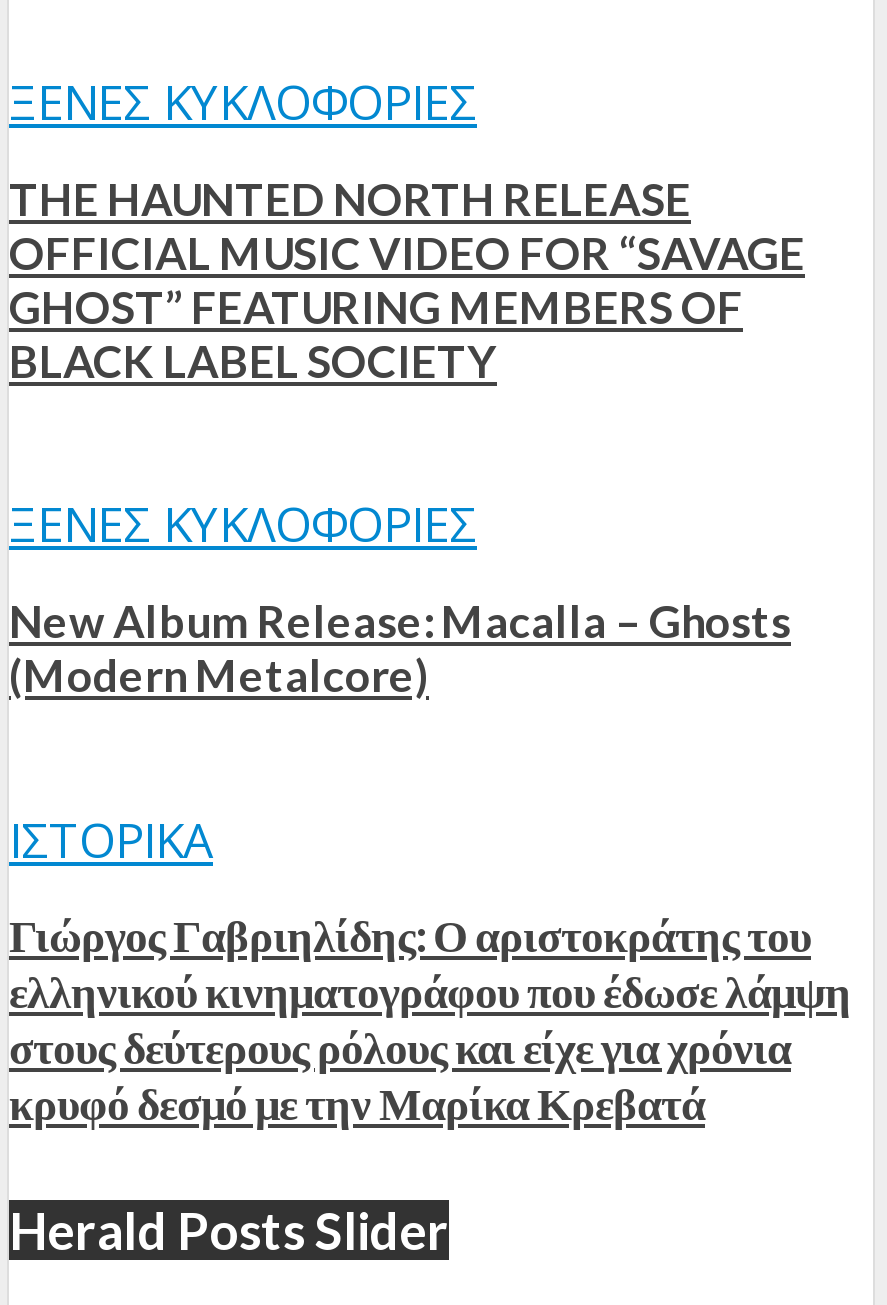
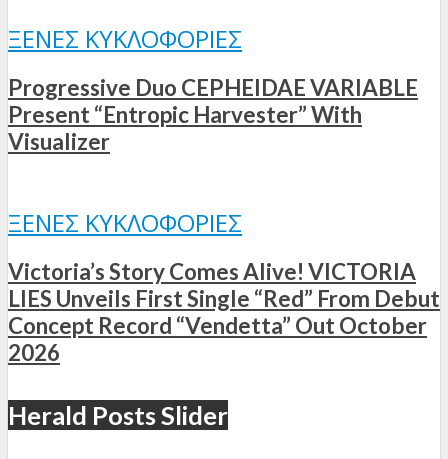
[9,172,805,388] THE HAUNTED NORTH RELEASE | OFFICIAL MUSIC VIDEO FOR “SAVAGE | GHOST” FEATURING MEMBERS OF | BLACK LABEL SOCIETY -> [8,74,418,155] Progressive Duo CEPHEIDAE VARIABLE | Present “Entropic Harvester” With | Visualizer
[9,594,851,1130] New Album Release: Macalla – Ghosts | (Modern Metalcore) | ΙΣΤΟΡΙΚΆ | Γιώργος Γαβριηλίδης: Ο αριστοκράτης του | ελληνικού κινηματογράφου που έδωσε λάμψη | στους δεύτερους ρόλους και είχε για χρόνια | κρυφό δεσμό με την Μαρίκα Κρεβατά -> [8,258,440,366] Victoria’s Story Comes Alive! VICTORIA | LIES Unveils First Single “Red” From Debut | Concept Record “Vendetta” Out October | 2026

